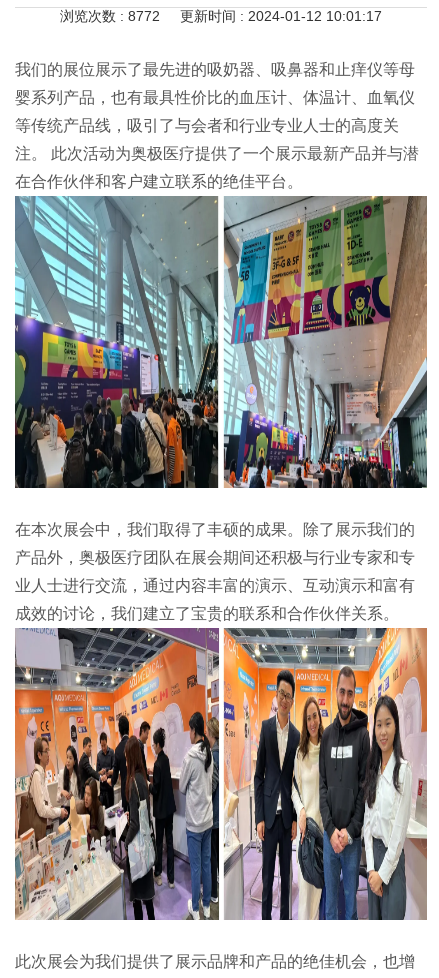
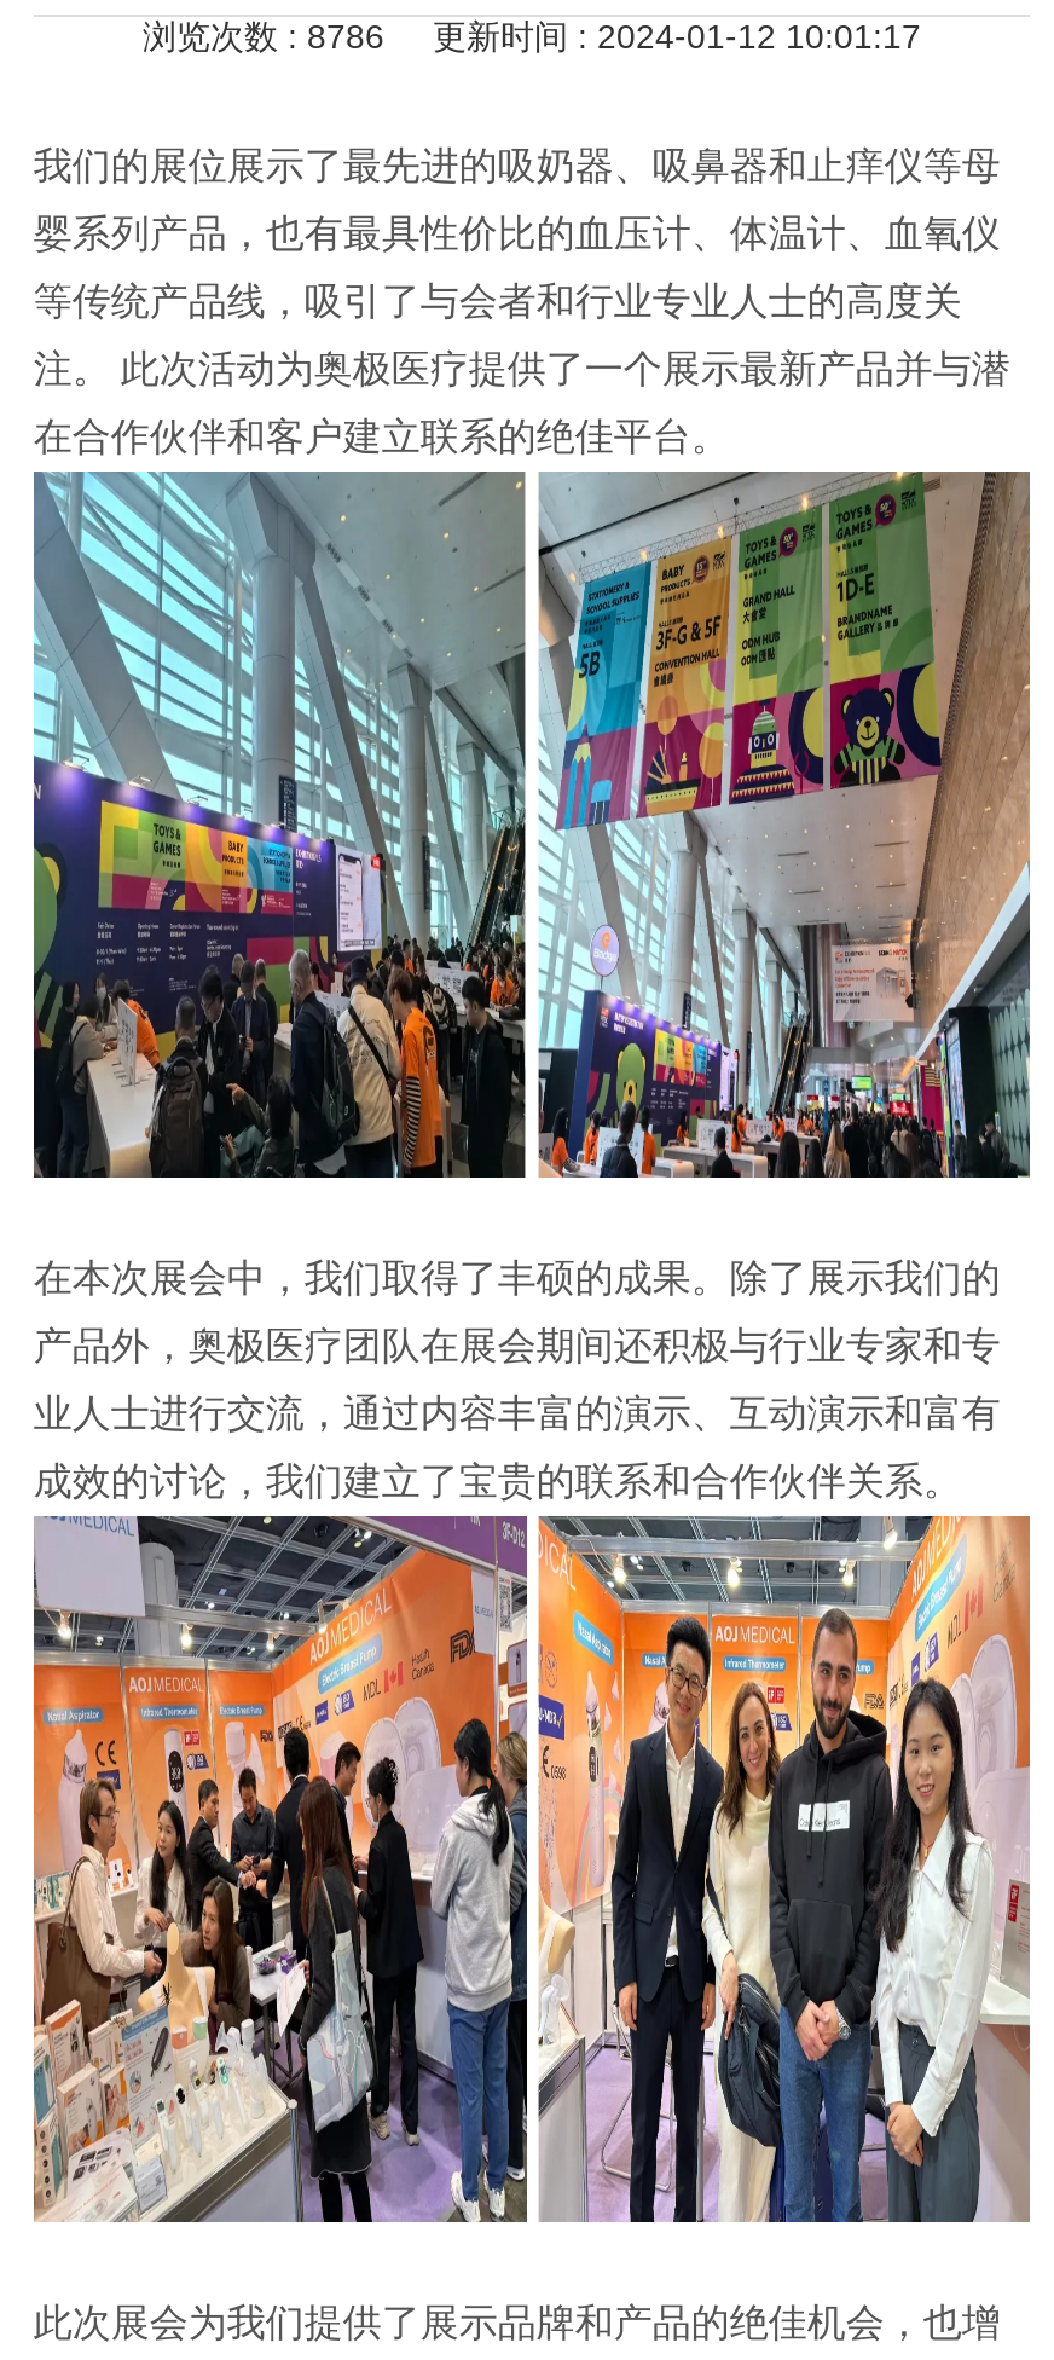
[60,8,382,24] 浏览次数 : 8772 更新时间 : 2024-01-12 10:01:17 -> [143,16,921,55] 浏览次数 : 8786 更新时间 : 2024-01-12 10:01:17

